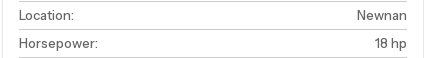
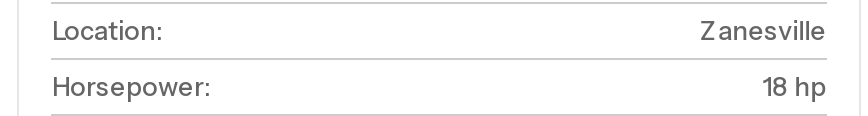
[357,7,407,23] Newnan -> [700,15,826,47] Zanesville

